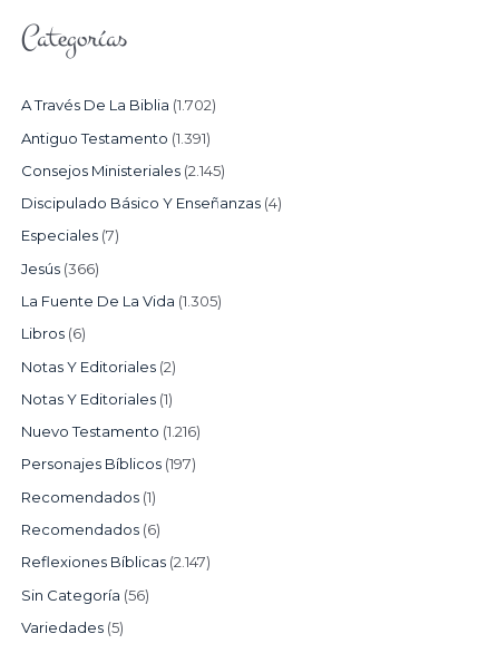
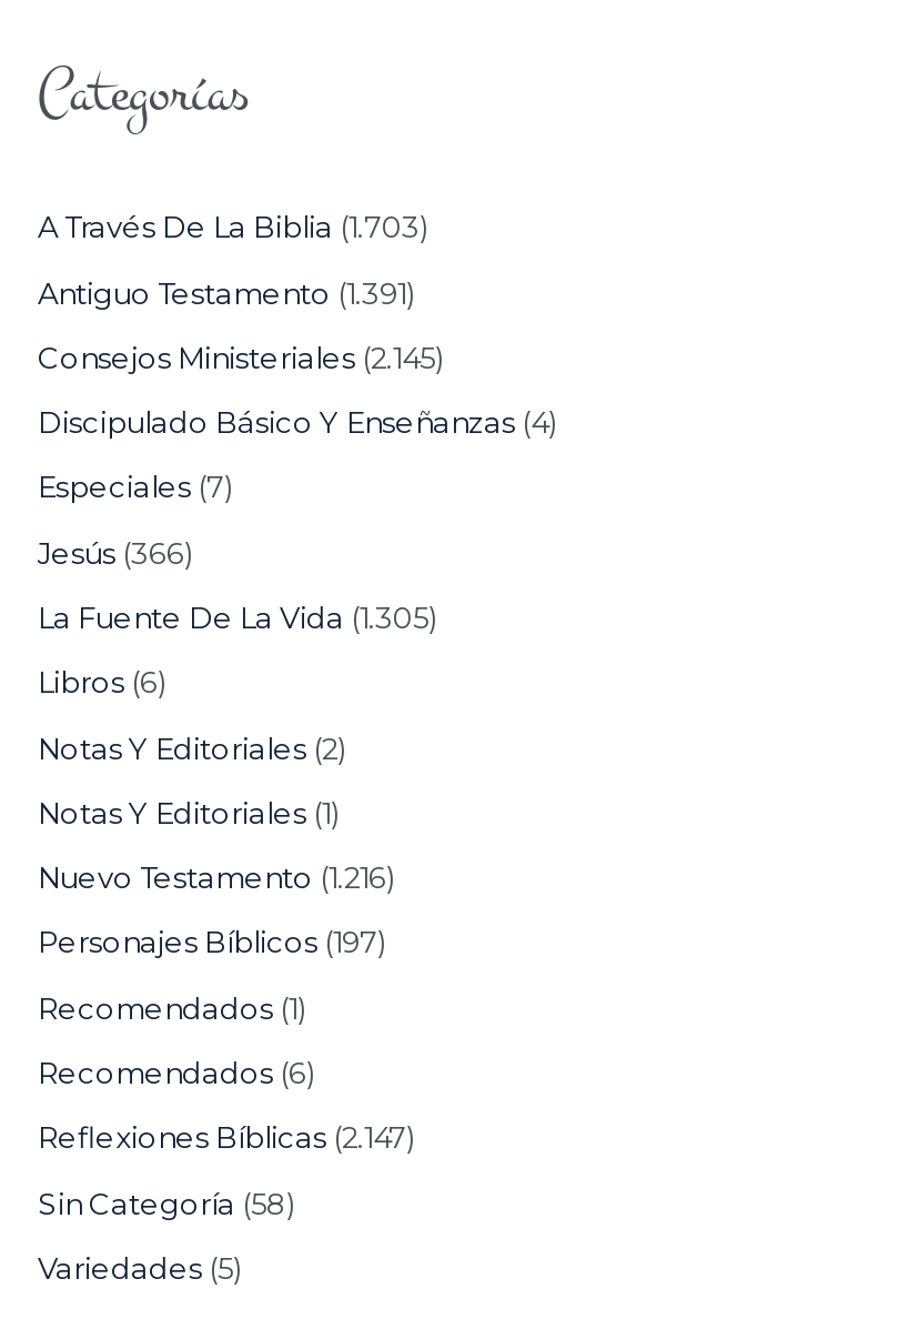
[21,96,216,114] A Través De La Biblia (1.702) -> [38,209,428,245] A Través De La Biblia (1.703)
[21,586,149,603] Sin Categoría (56) -> [38,1185,295,1220] Sin Categoría (58)

